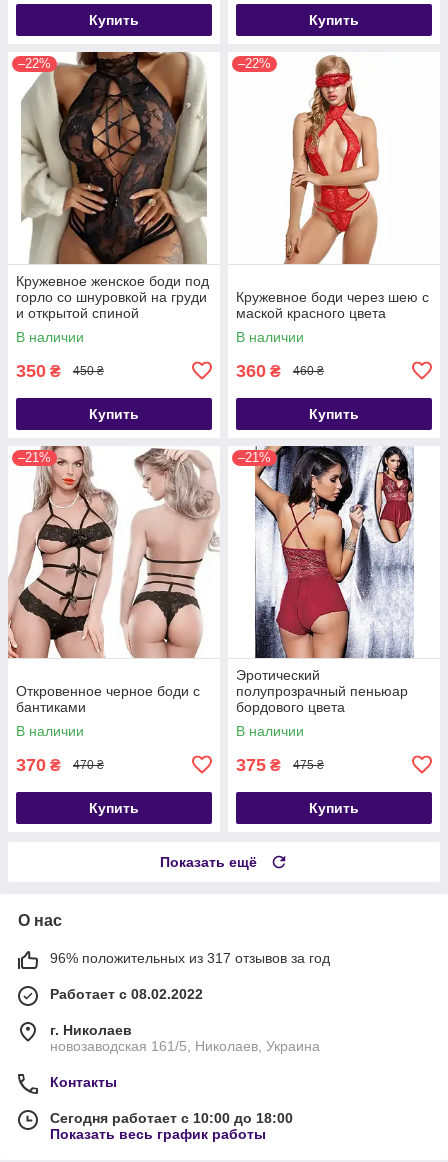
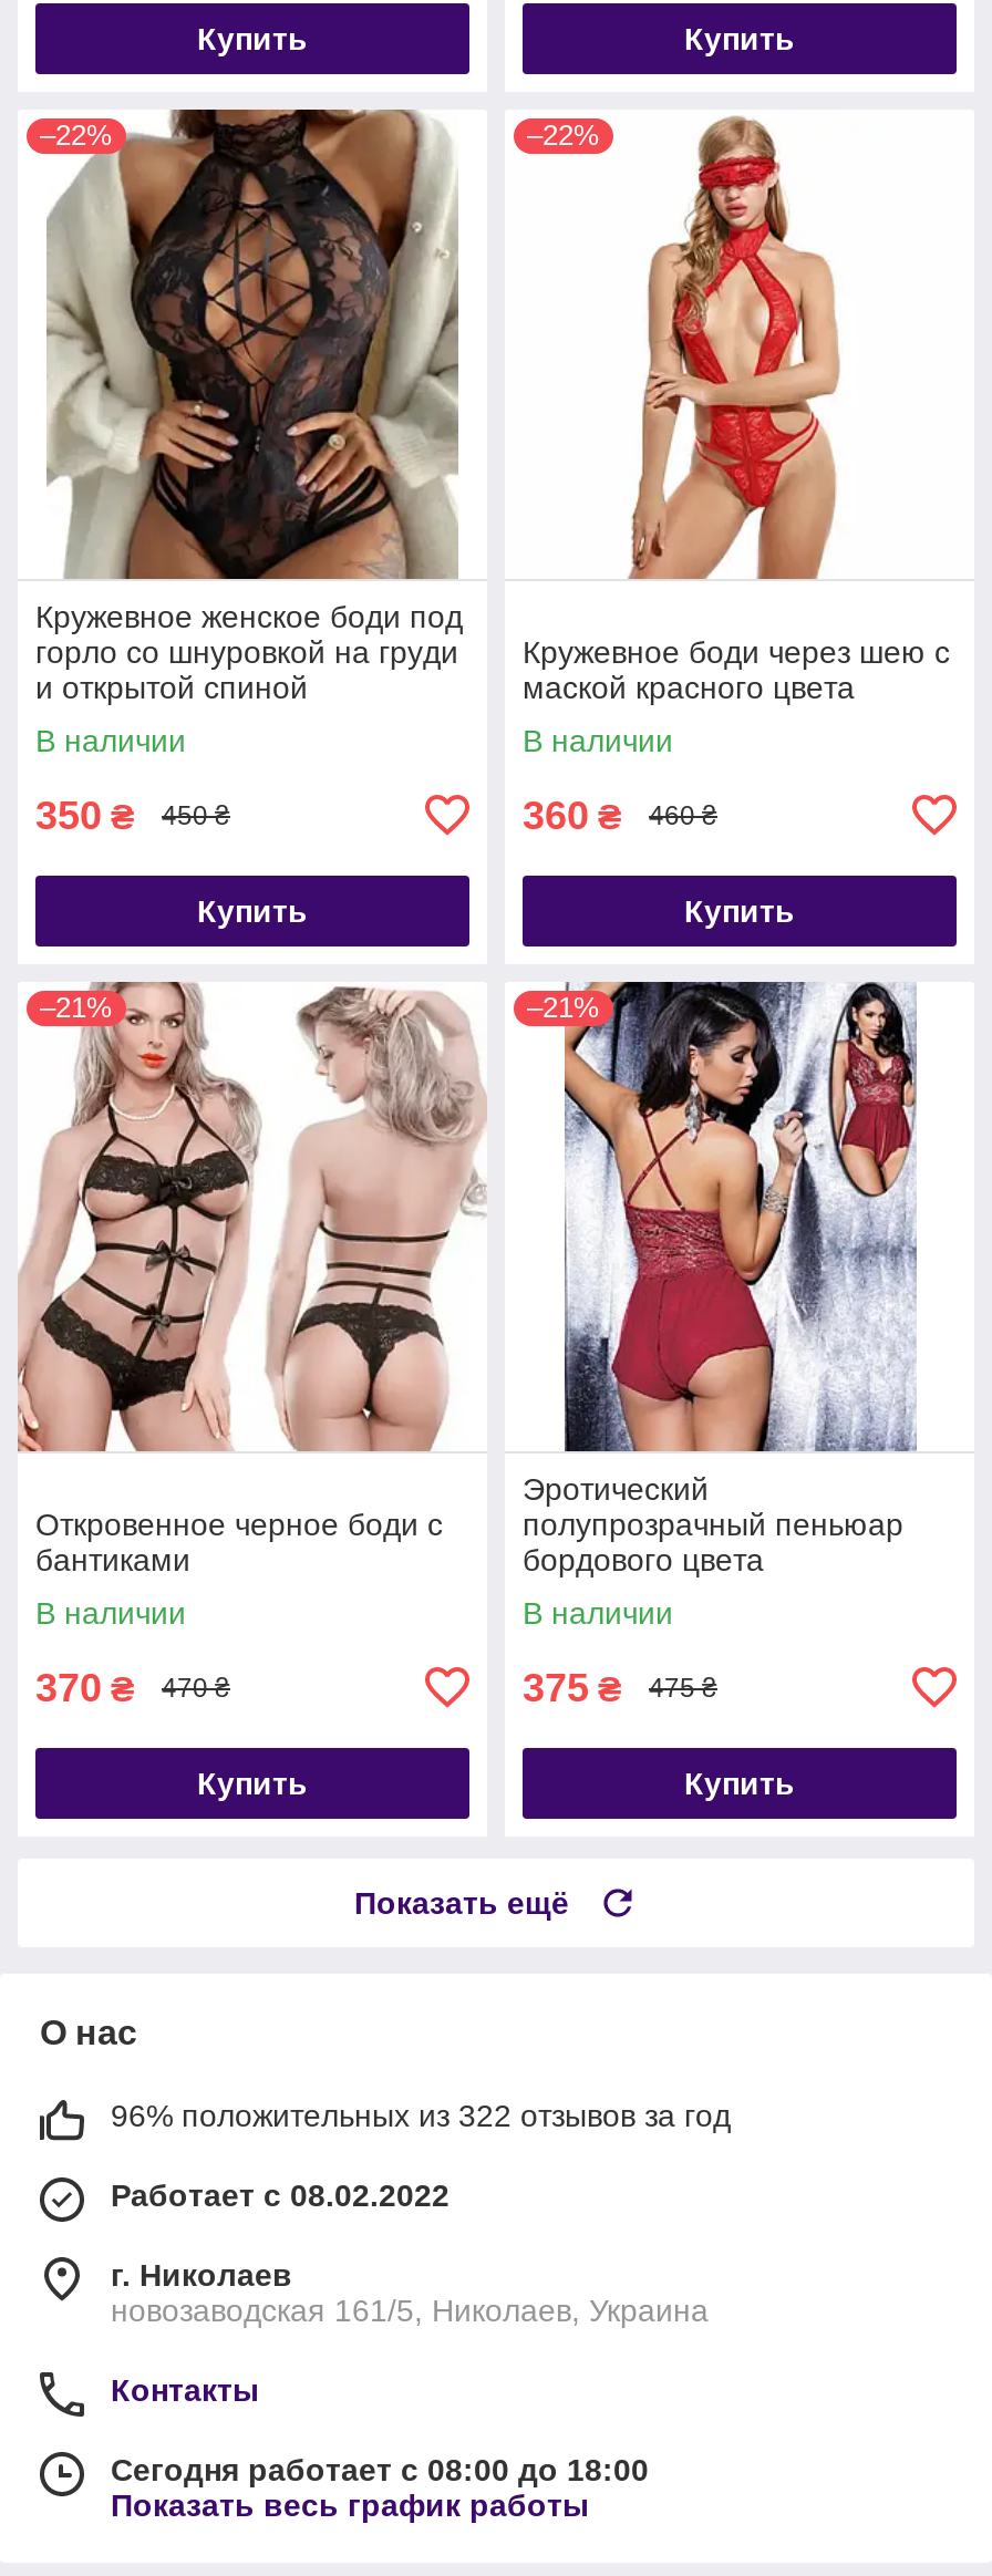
[50,950,330,966] 96% положительных из 317 отзывов за год -> [111,2097,731,2133] 96% положительных из 322 отзывов за год
[50,1110,293,1126] Сегодня работает с 10:00 до 18:00 -> [111,2452,649,2487] Сегодня работает с 08:00 до 18:00

